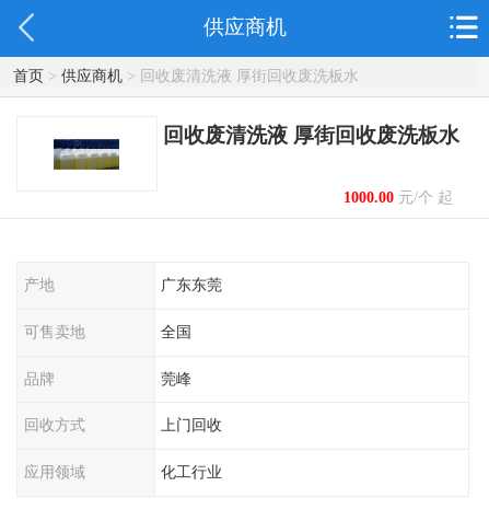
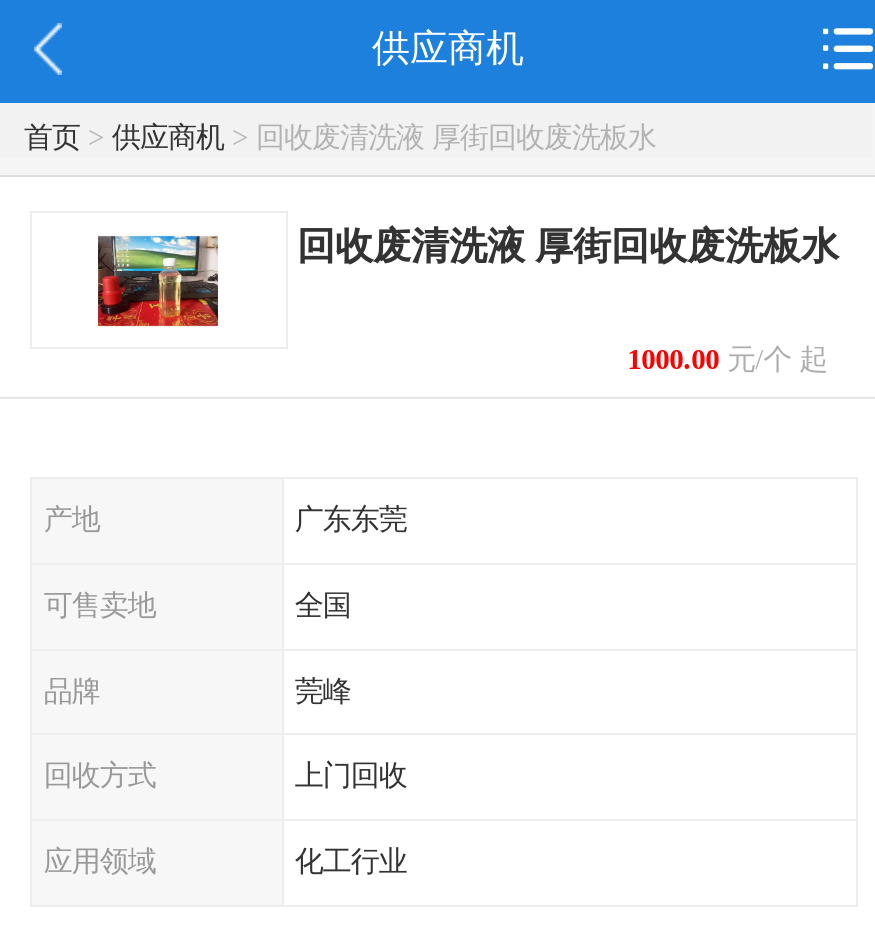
[53,129,120,180] [image] -> [96,233,220,329] [image]

